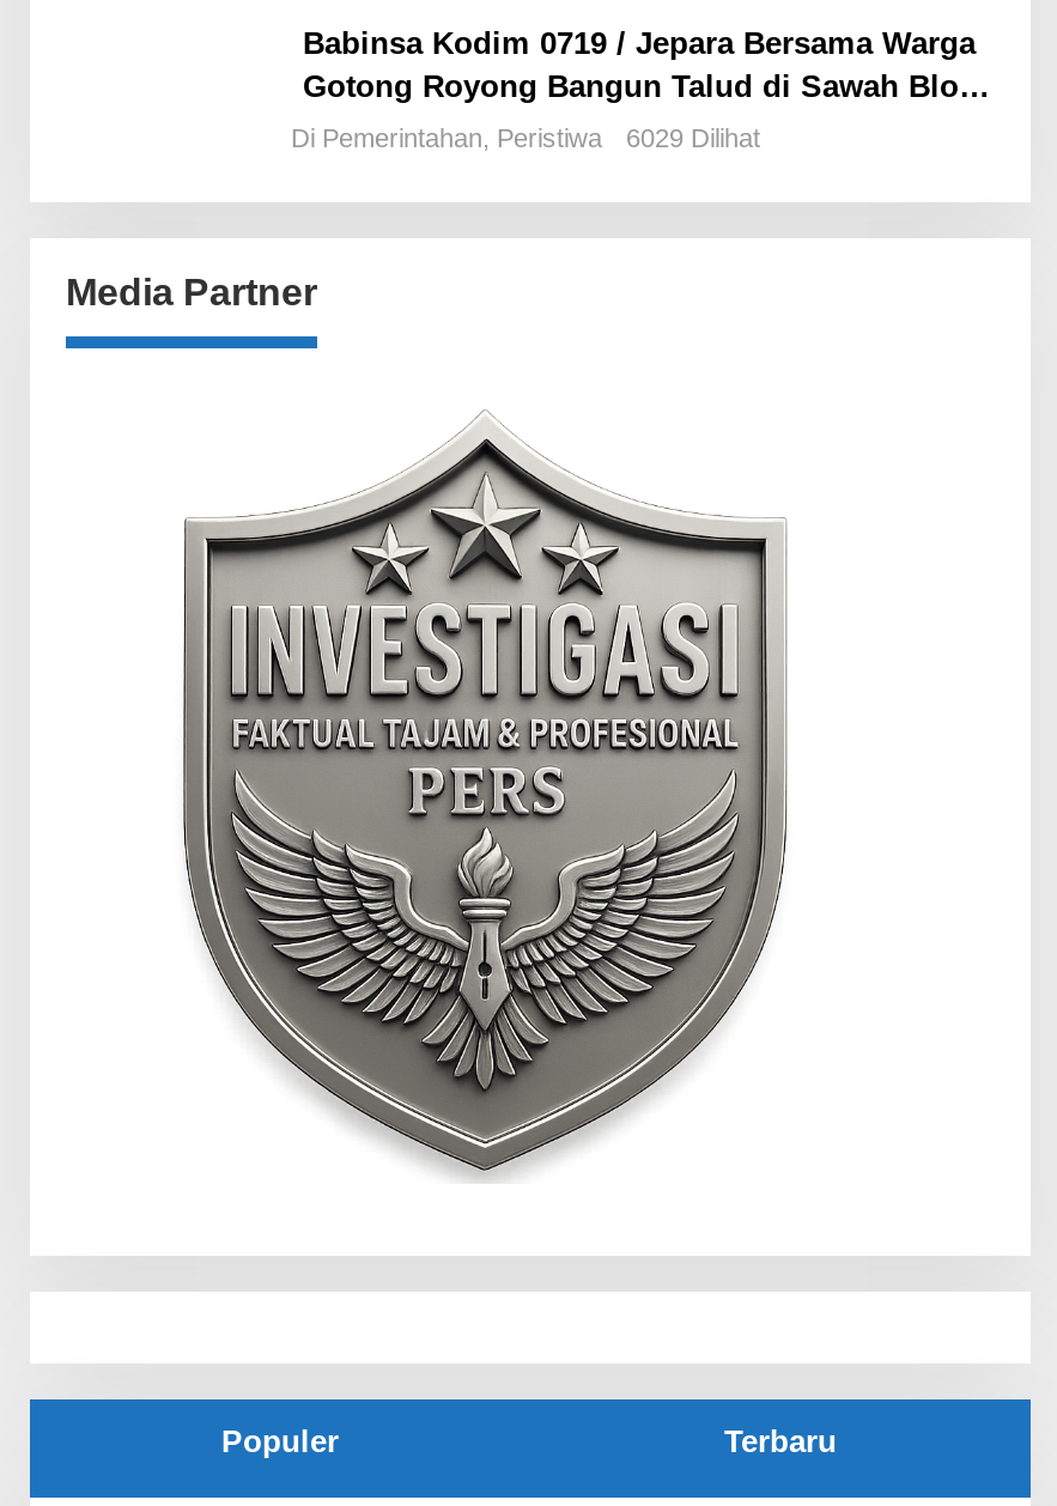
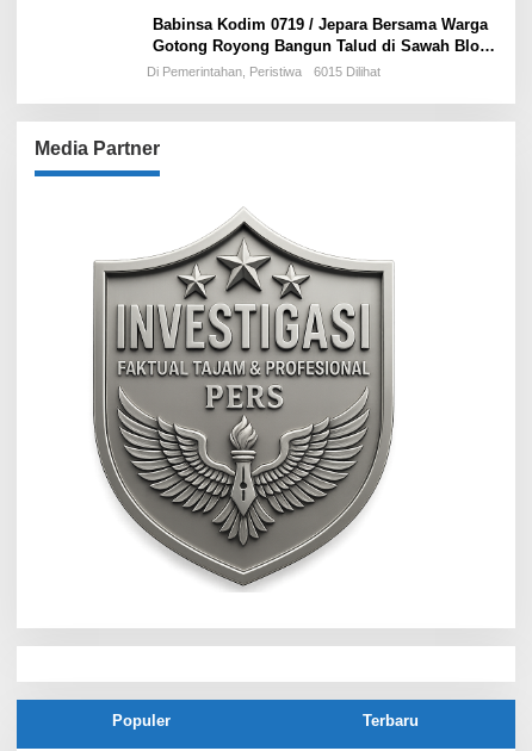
[626,123,760,151] 6029 Dilihat -> [314,65,381,79] 6015 Dilihat

